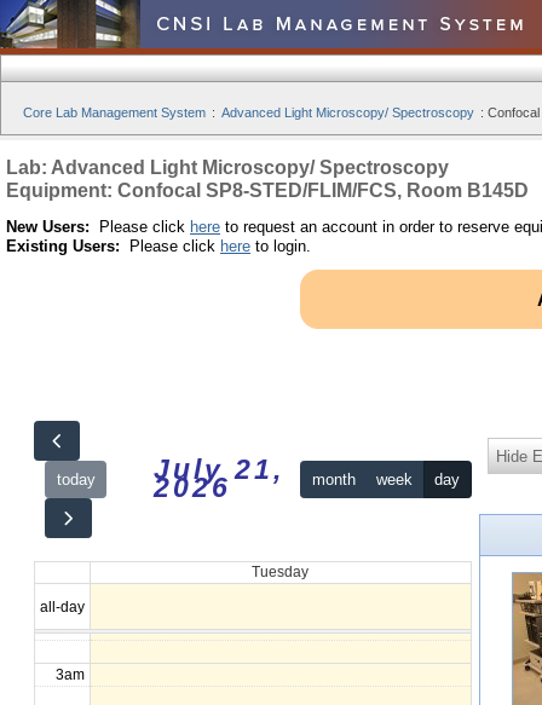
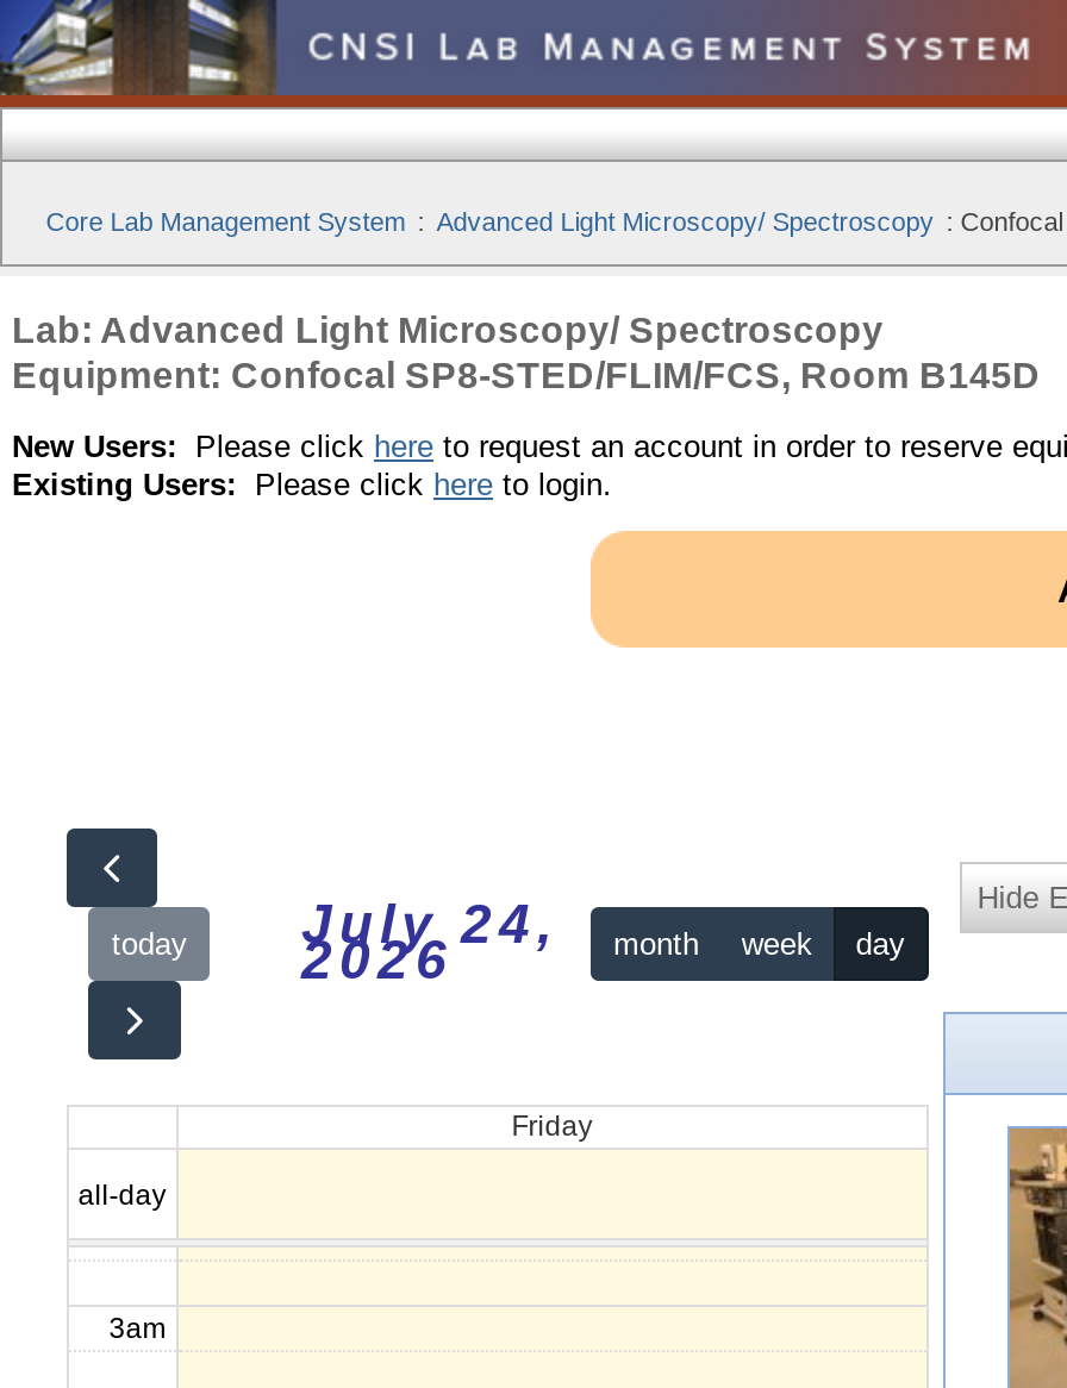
[153,454,460,488] July 21, month week day -> [301,894,906,962] July 24, month week day
[252,564,309,581] Tuesday -> [511,1110,592,1143] Friday

